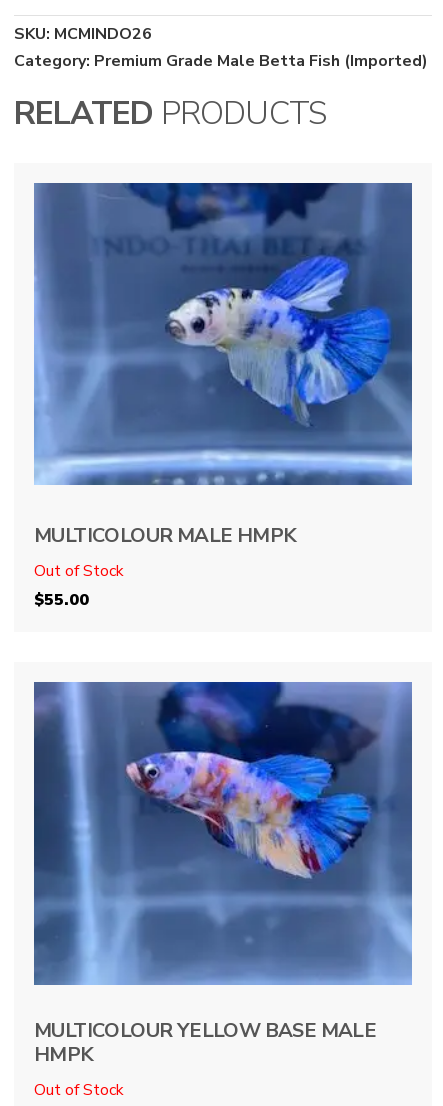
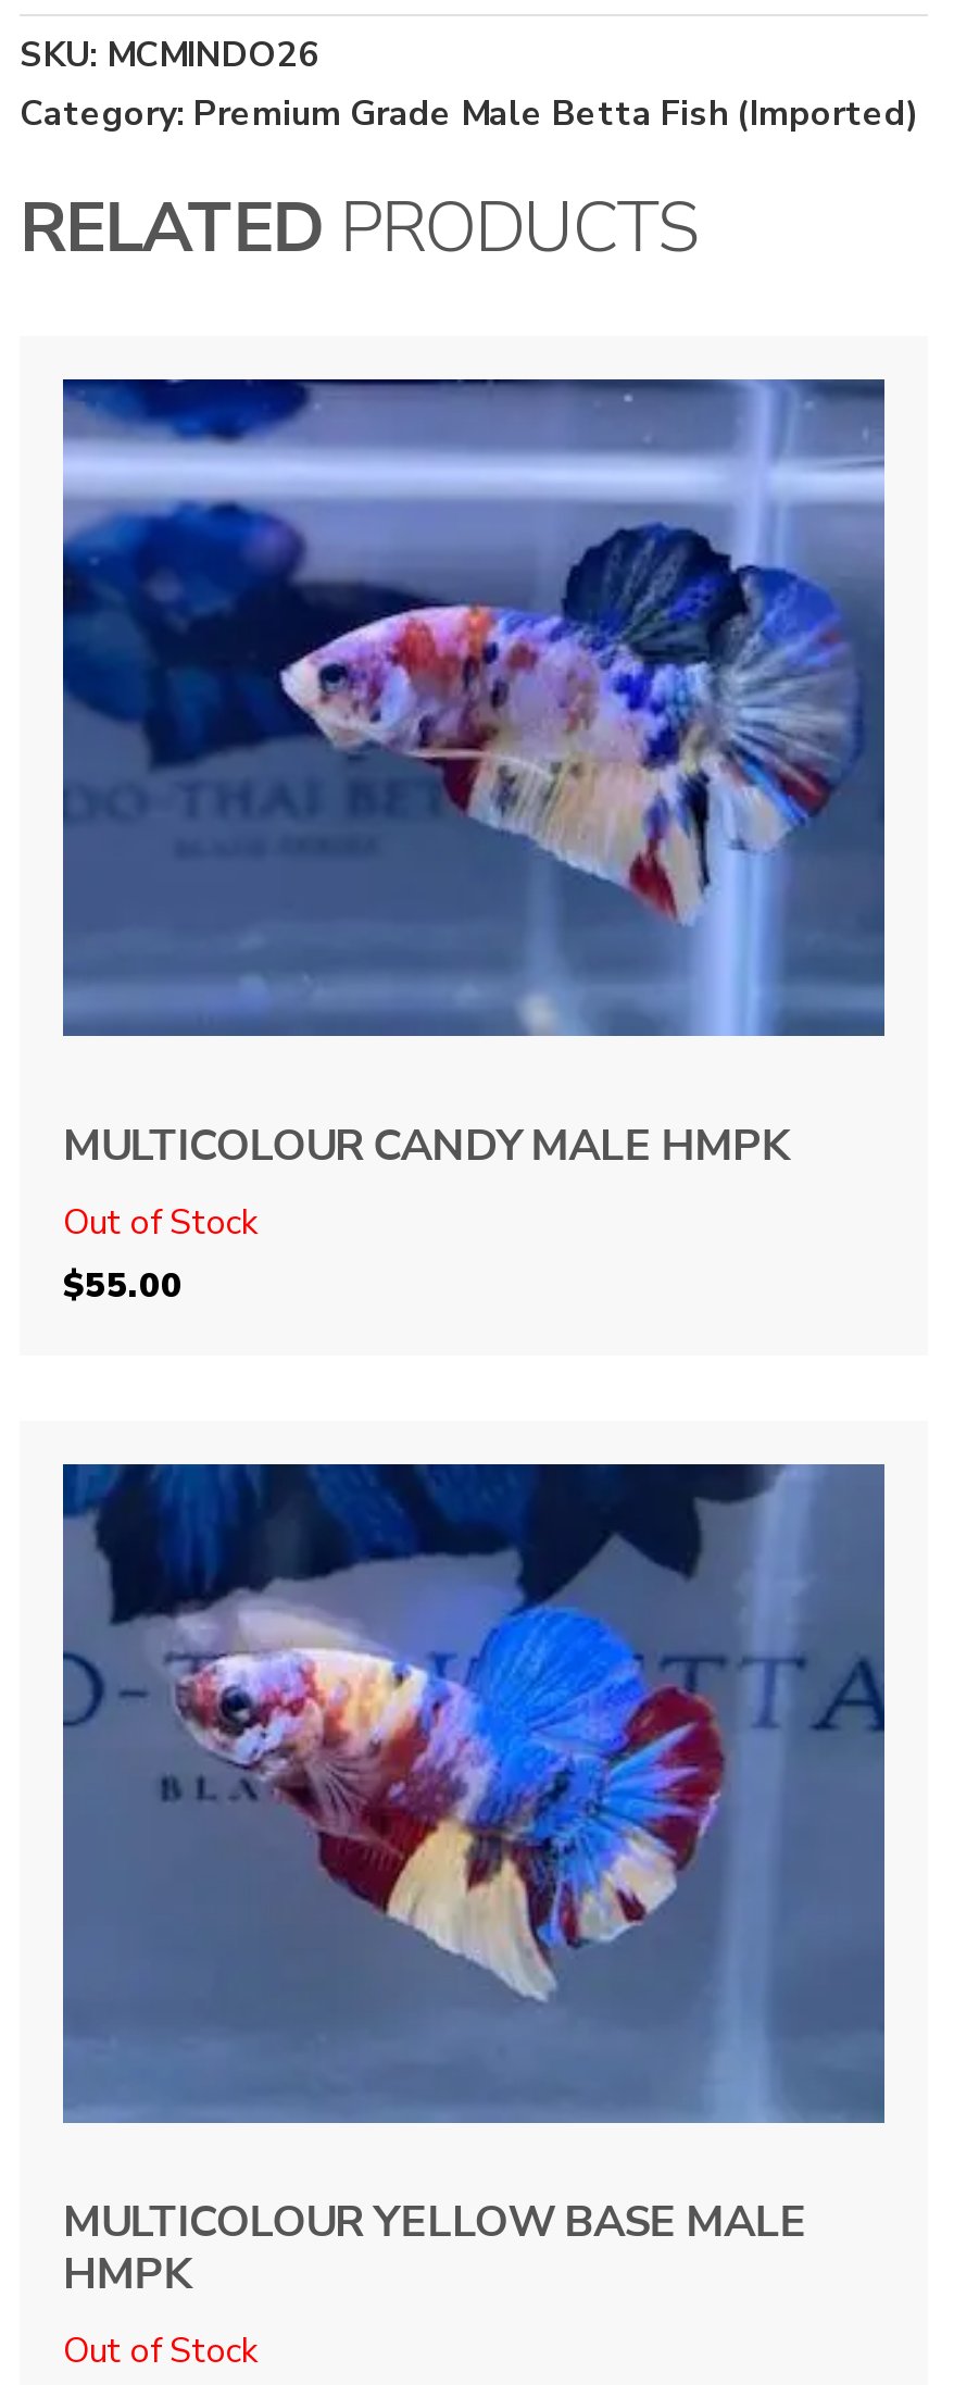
[34,182,413,549] [image] | MULTICOLOUR MALE HMPK -> [61,379,884,1176] [image] | MULTICOLOUR CANDY MALE HMPK
[34,681,412,985] [image] -> [63,1462,884,2123] [image]

